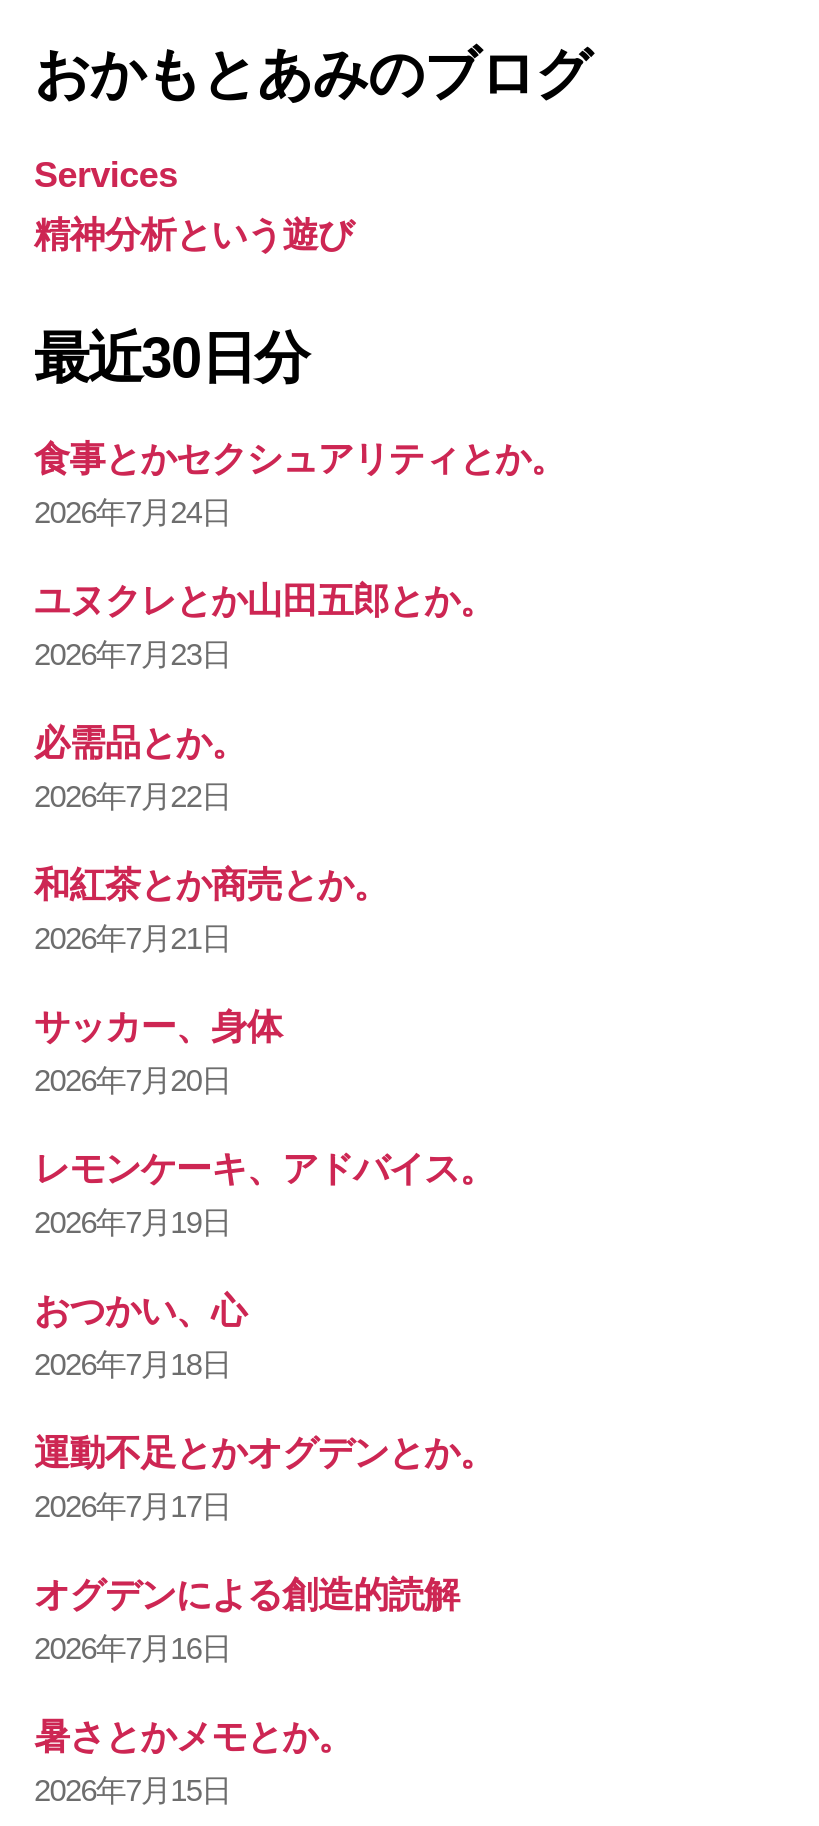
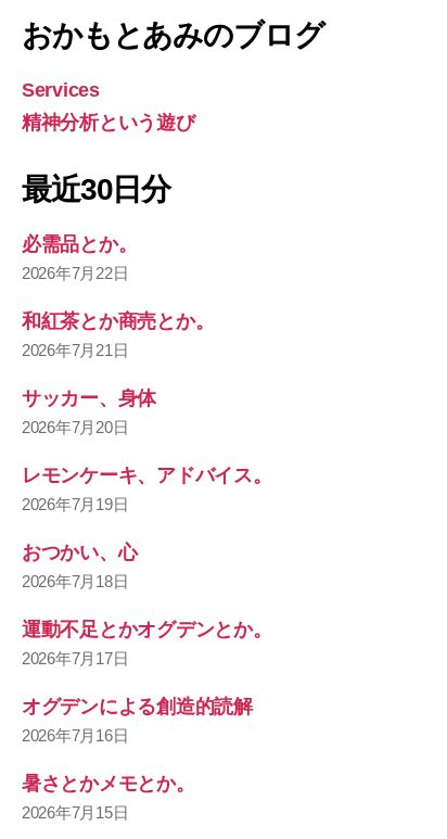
[34,440,566,672] 食事とかセクシュアリティとか。 | 2026年7月24日 | ユヌクレとか山田五郎とか。 | 2026年7月23日 -> none

